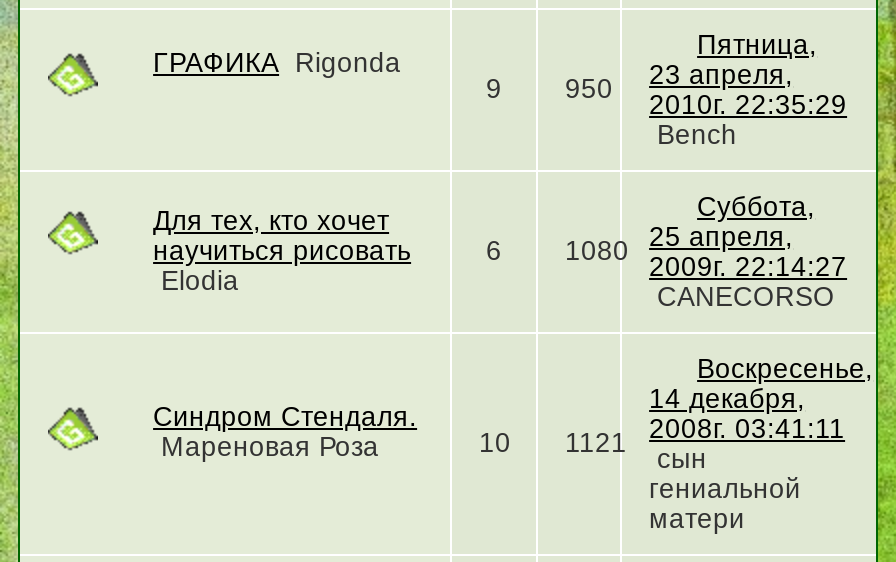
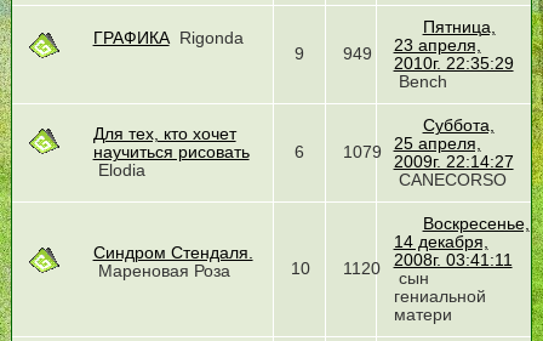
[565,59,793,103] 950 23 апреля, -> [342,36,481,62] 949 23 апреля,
[565,221,793,265] 1080 25 апреля, -> [342,134,481,161] 1079 25 апреля,
[479,413,845,457] 10 1121 2008г. 03:41:11 -> [290,251,512,277] 10 1120 2008г. 03:41:11

